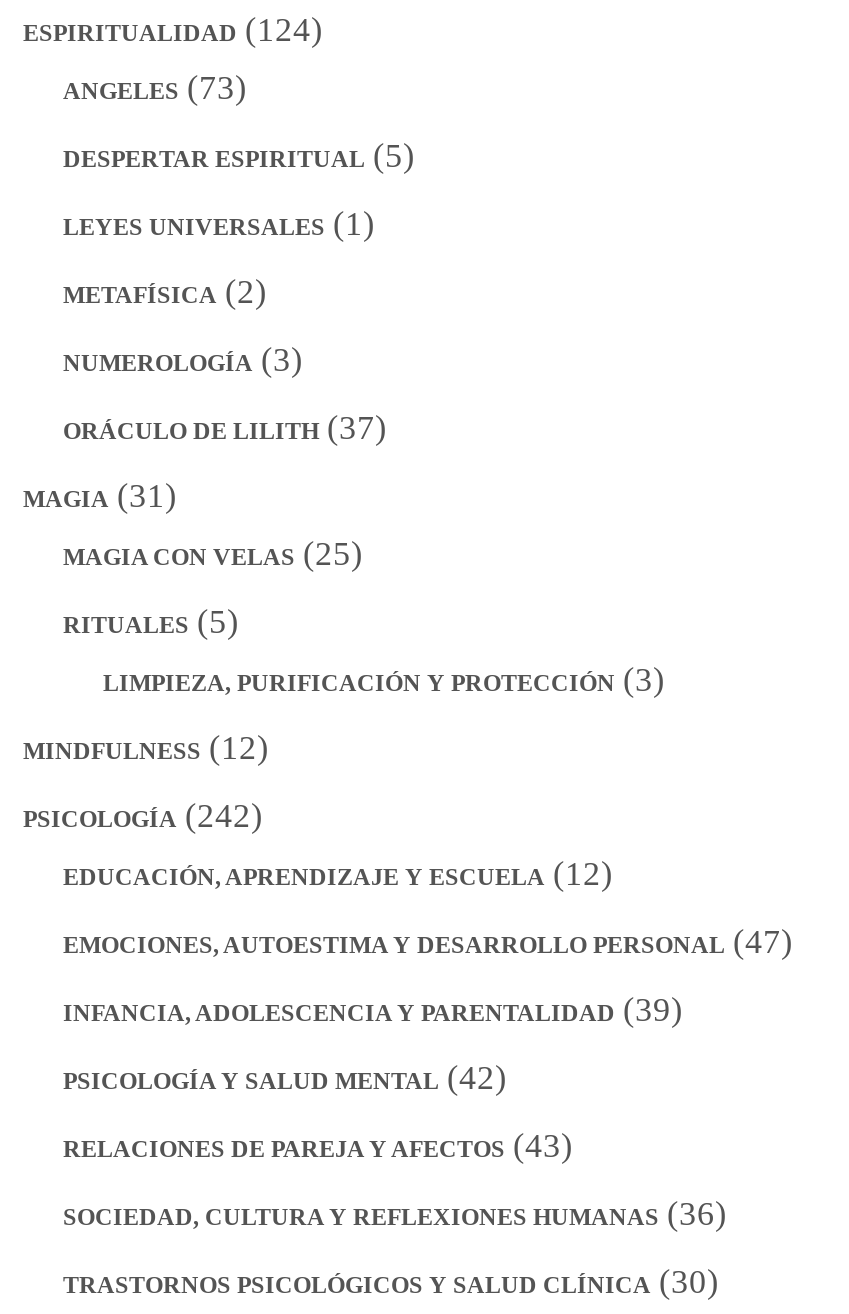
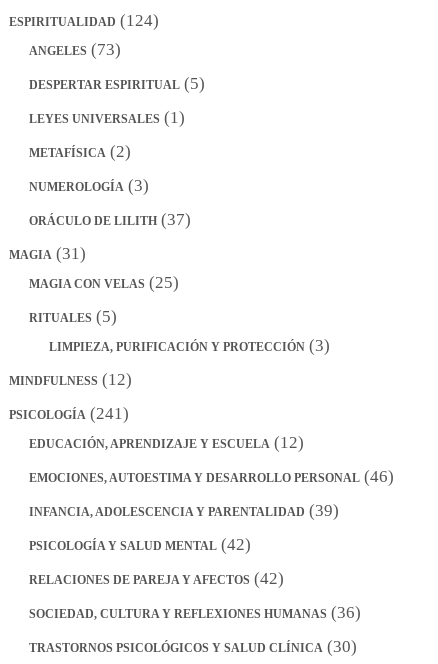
[23,796,263,834] PSICOLOGÍA (242) -> [9,403,129,422] PSICOLOGÍA (241)
[63,922,793,960] EMOCIONES, AUTOESTIMA Y DESARROLLO PERSONAL (47) -> [29,466,394,485] EMOCIONES, AUTOESTIMA Y DESARROLLO PERSONAL (46)
[63,1126,573,1164] RELACIONES DE PAREJA Y AFECTOS (43) -> [29,568,284,587] RELACIONES DE PAREJA Y AFECTOS (42)

